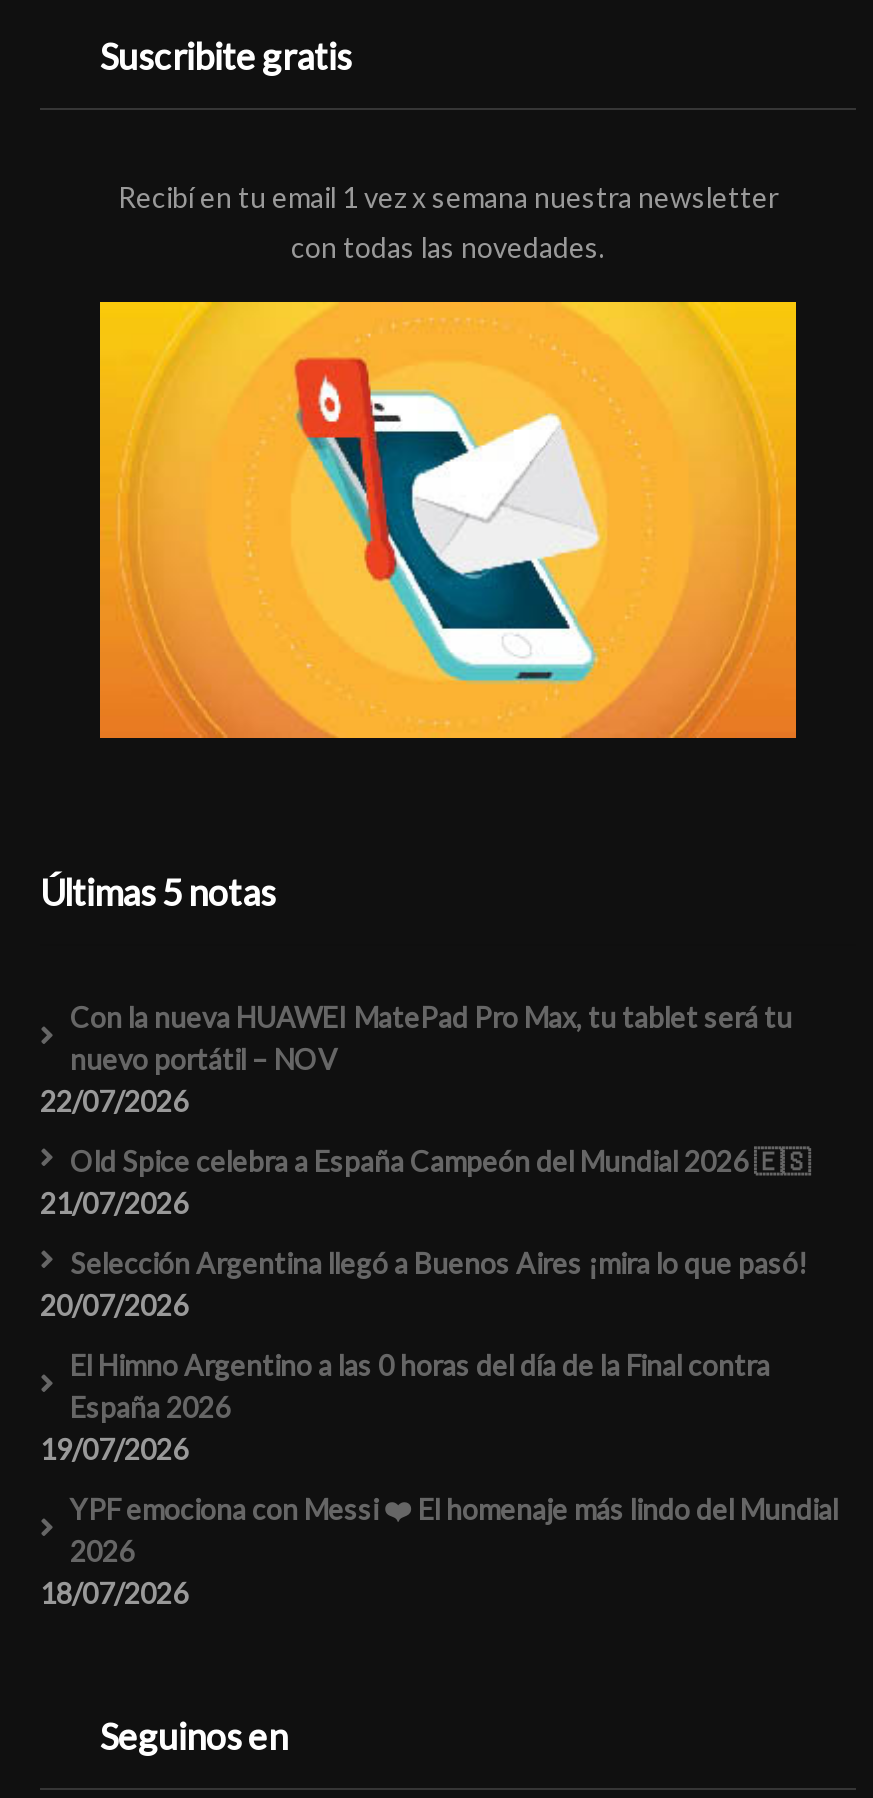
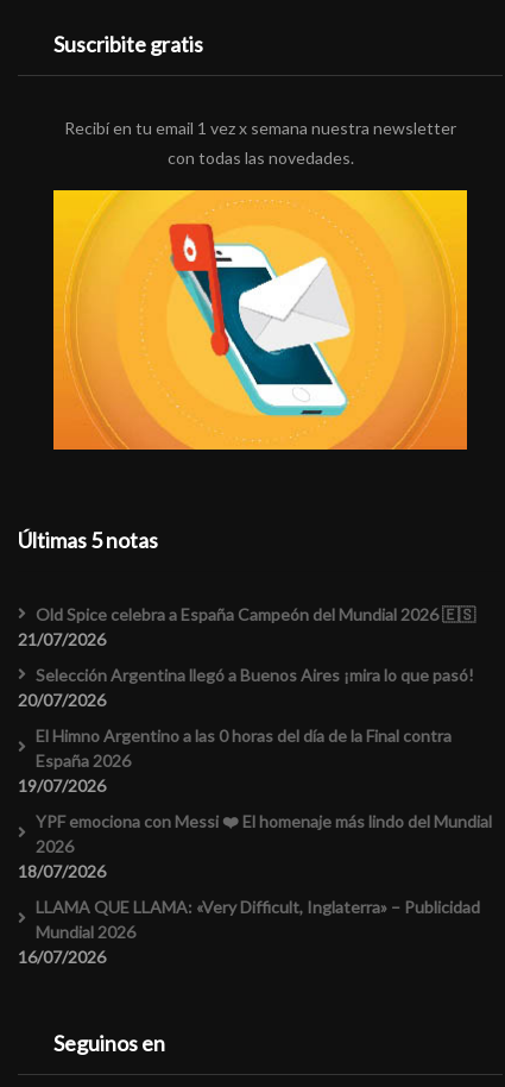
[40,999,792,1117] Con la nueva HUAWEI MatePad Pro Max, tu tablet será tu | nuevo portátil – NOV | 22/07/2026 -> none
moved [40,1185,808,1609] -> [18,629,474,881]: 21/07/2026 | Selección Argentina llegó a Buenos Aires ¡mira lo que pasó! | 20/07/2026 | El Himno Argentino a las 0 horas del día de la Final contra | España 2026 | 19/07/2026 | 2026 | 18/07/2026
none -> [18,897,480,967] LLAMA QUE LLAMA: «Very Difficult, Inglaterra» – Publicidad | Mundial 2026 | 16/07/2026

